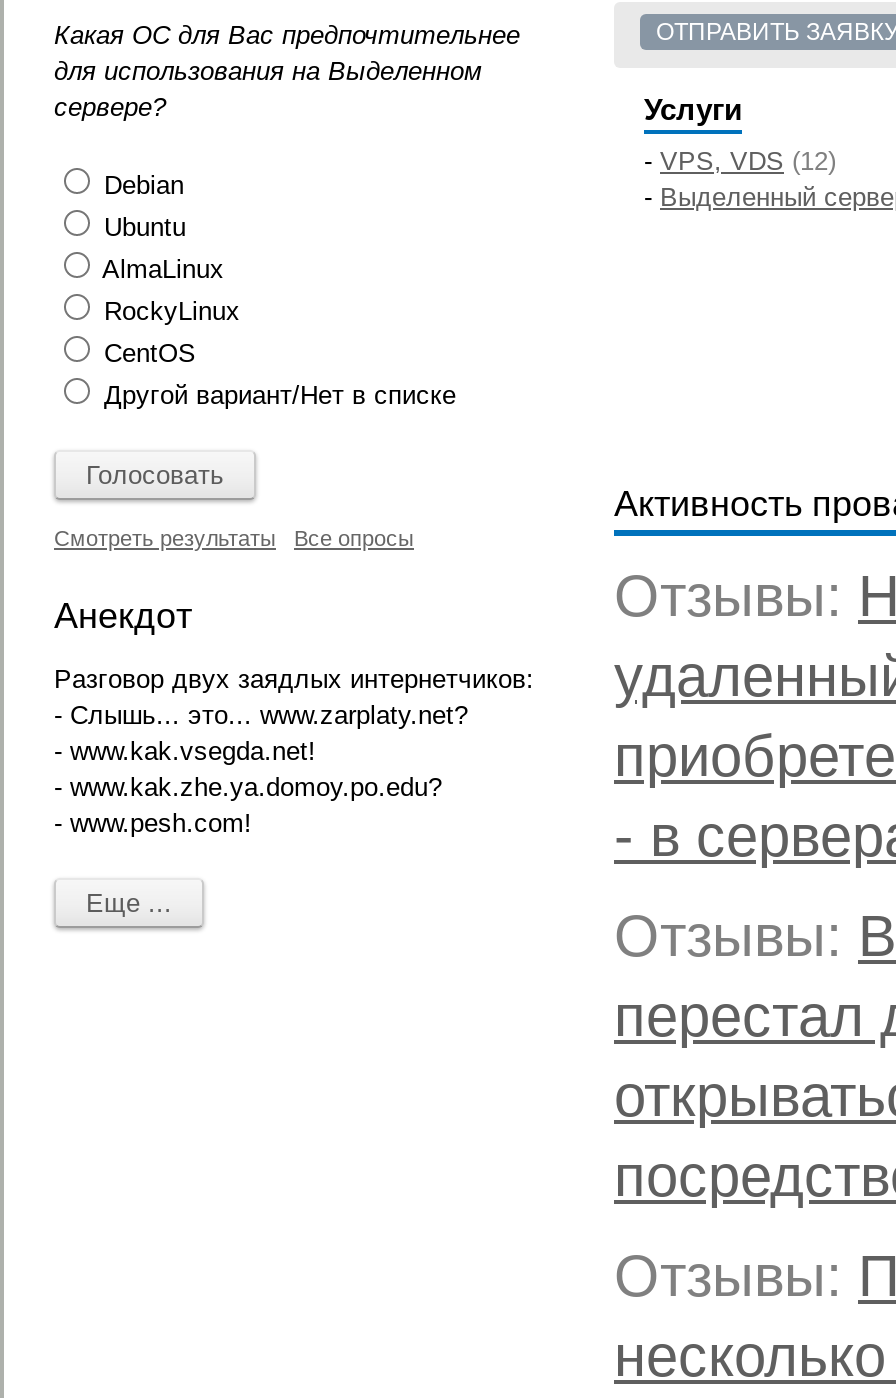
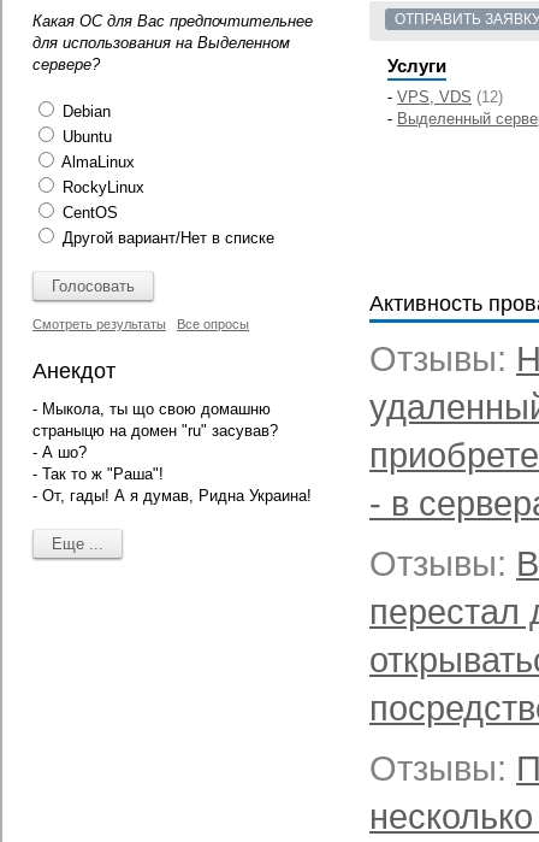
[54,664,534,838] Разговор двух заядлых интернетчиков: | - Слышь... это... www.zarplaty.net? | - www.kak.vsegda.net! | - www.kak.zhe.ya.domoy.po.edu? | - www.pesh.com! -> [32,400,312,505] - Мыкола, ты що свою домашню | страныцю на домен "ru" засував? | - А шо? | - Так то ж "Раша"! | - От, гады! А я думав, Ридна Украина!

